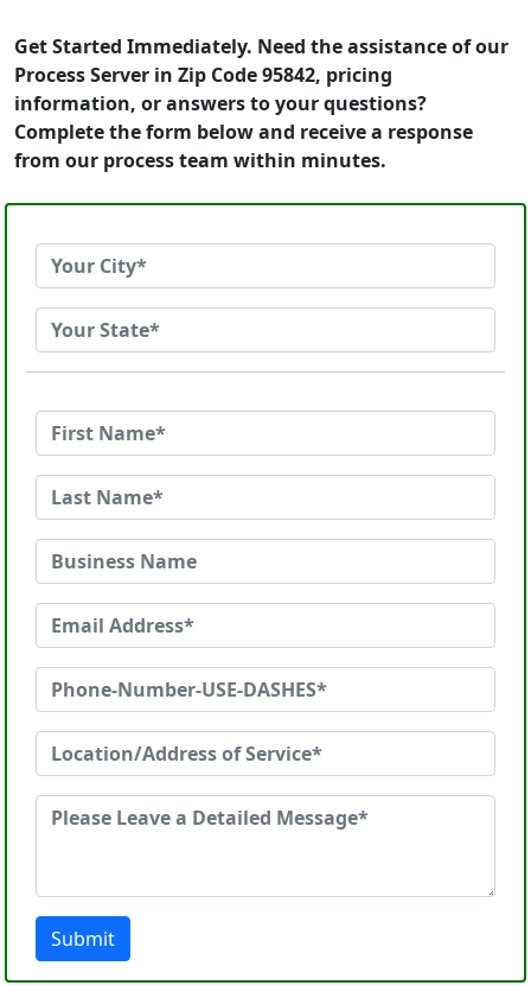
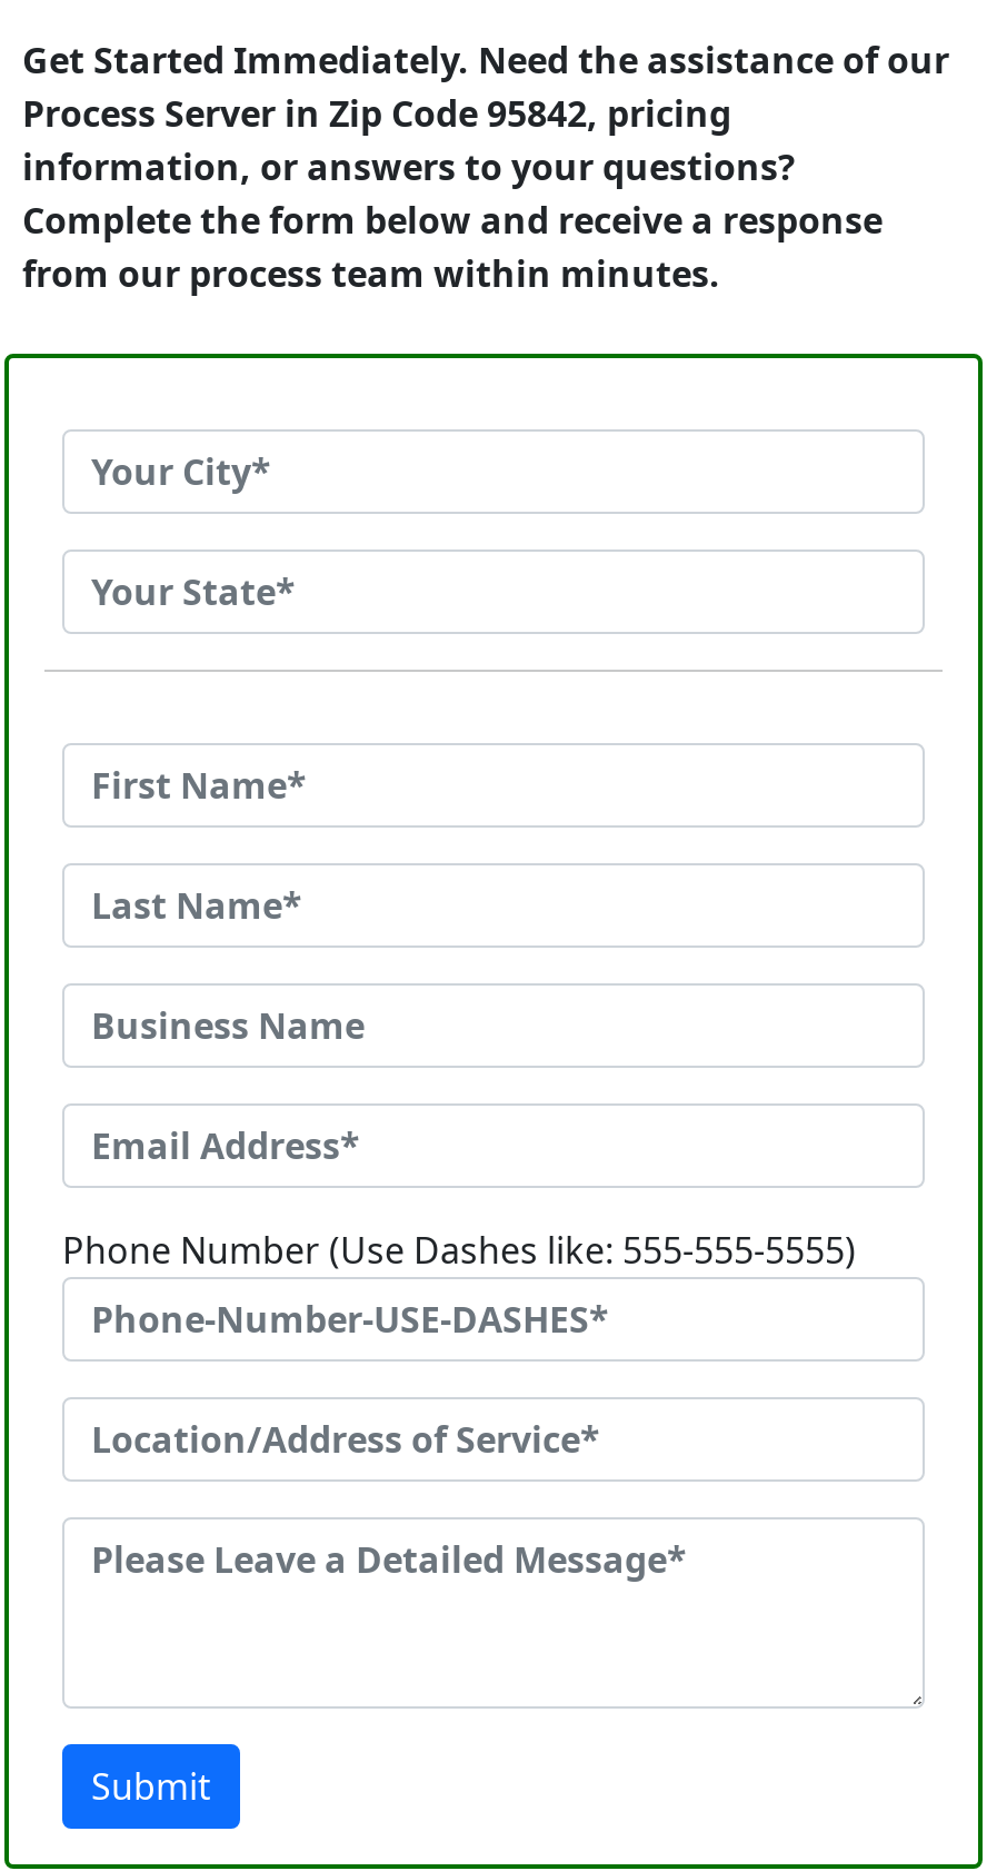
none -> [62,1226,856,1275] Phone Number (Use Dashes like: 555-555-5555)

